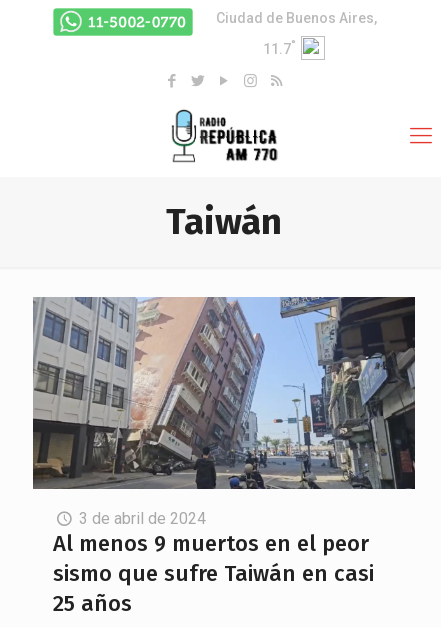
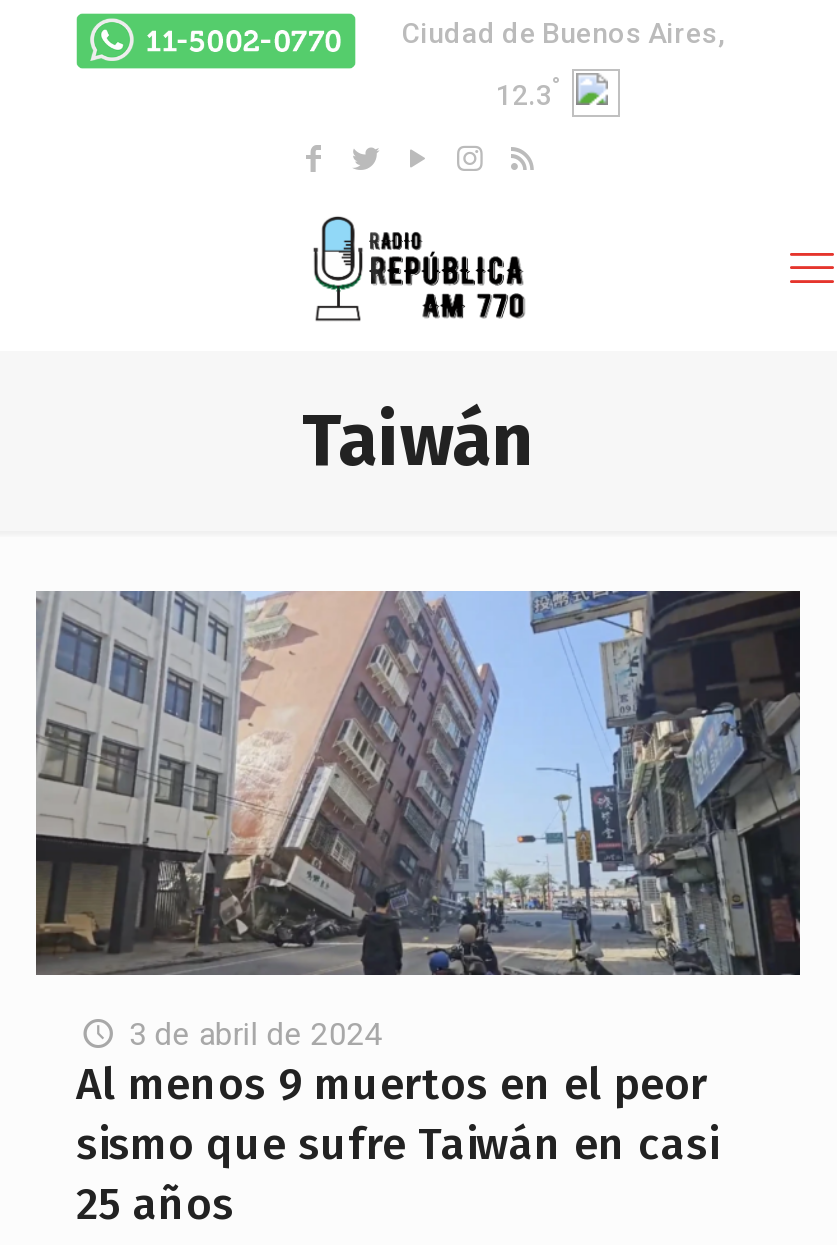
[263,37,296,57] 11.7° -> [496,72,562,111] 12.3°

